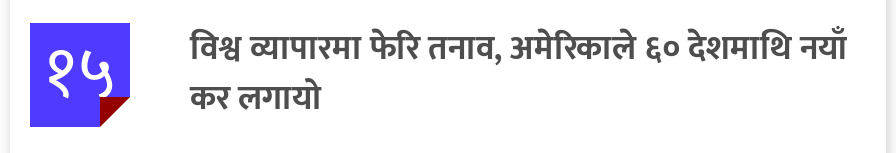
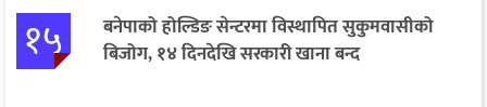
[190,22,846,128] विश्व व्यापारमा फेरि तनाव, अमेरिकाले ६० देशमाथि नयाँ | कर लगायो -> [103,12,434,69] बनेपाको होल्डिङ सेन्टरमा विस्थापित सुकुमवासीको | बिजोग, १४ दिनदेखि सरकारी खाना बन्द

